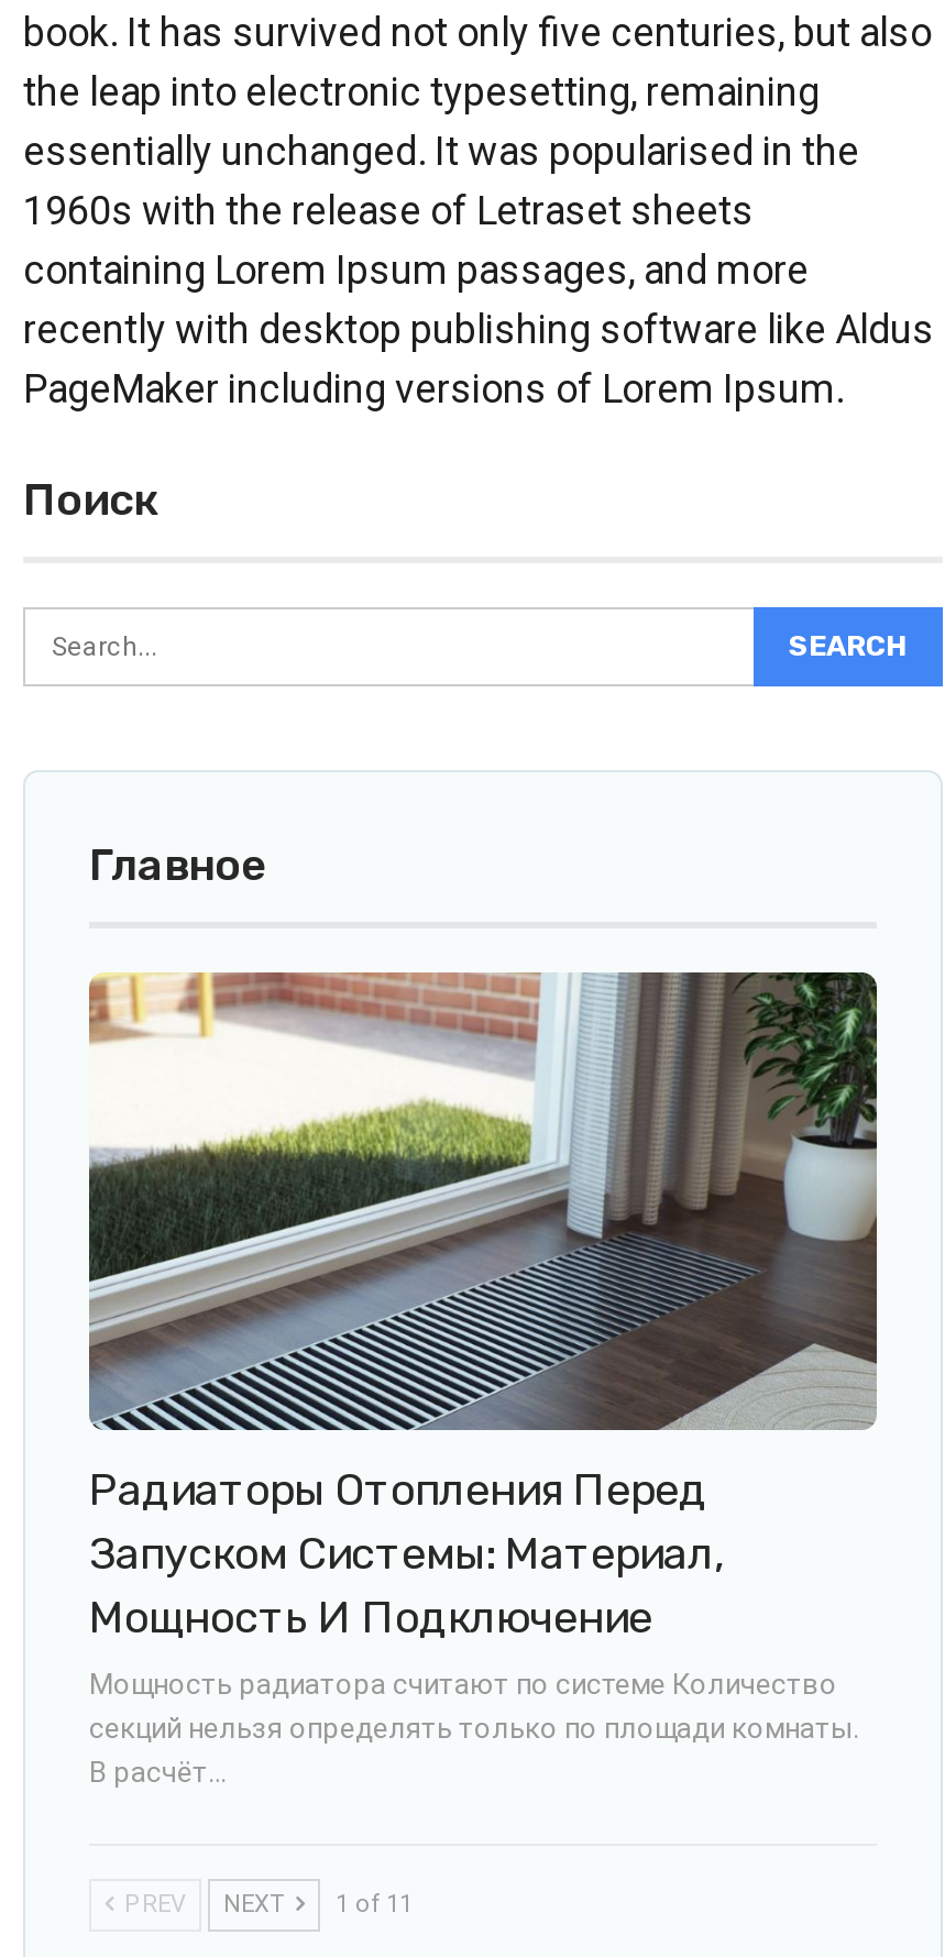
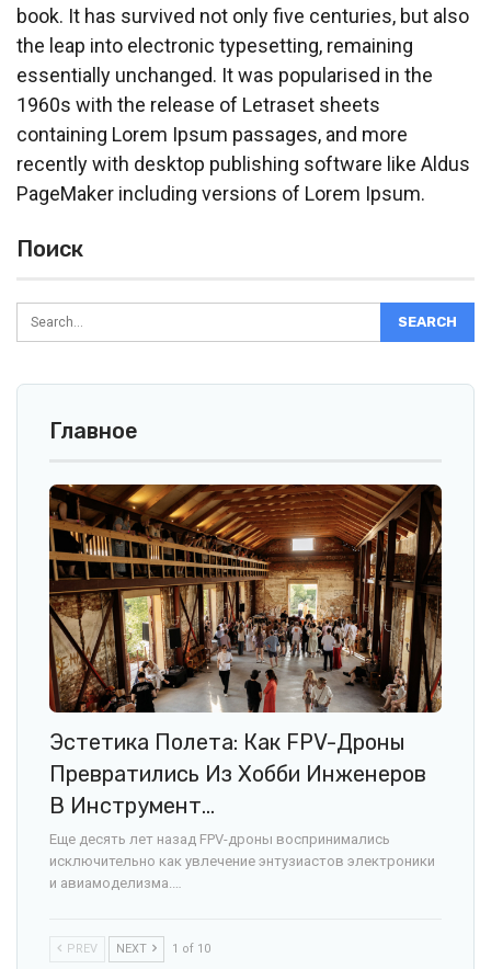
[87,970,879,1643] [image] | Радиаторы Отопления Перед | Запуском Системы: Материал, | Мощность И Подключение -> [48,483,442,818] [image] | Эстетика Полета: Как FPV-Дроны | Превратились Из Хобби Инженеров | В Инструмент…
[89,1667,859,1788] Мощность радиатора считают по системе Количество | секций нельзя определять только по площади комнаты. | В расчёт… -> [49,830,435,891] Еще десять лет назад FPV-дроны воспринимались | исключительно как увлечение энтузиастов электроники | и авиамоделизма.…
[118,1889,413,1918] PREV NEXT 1 of 11 -> [64,941,210,955] PREV NEXT 1 of 10

